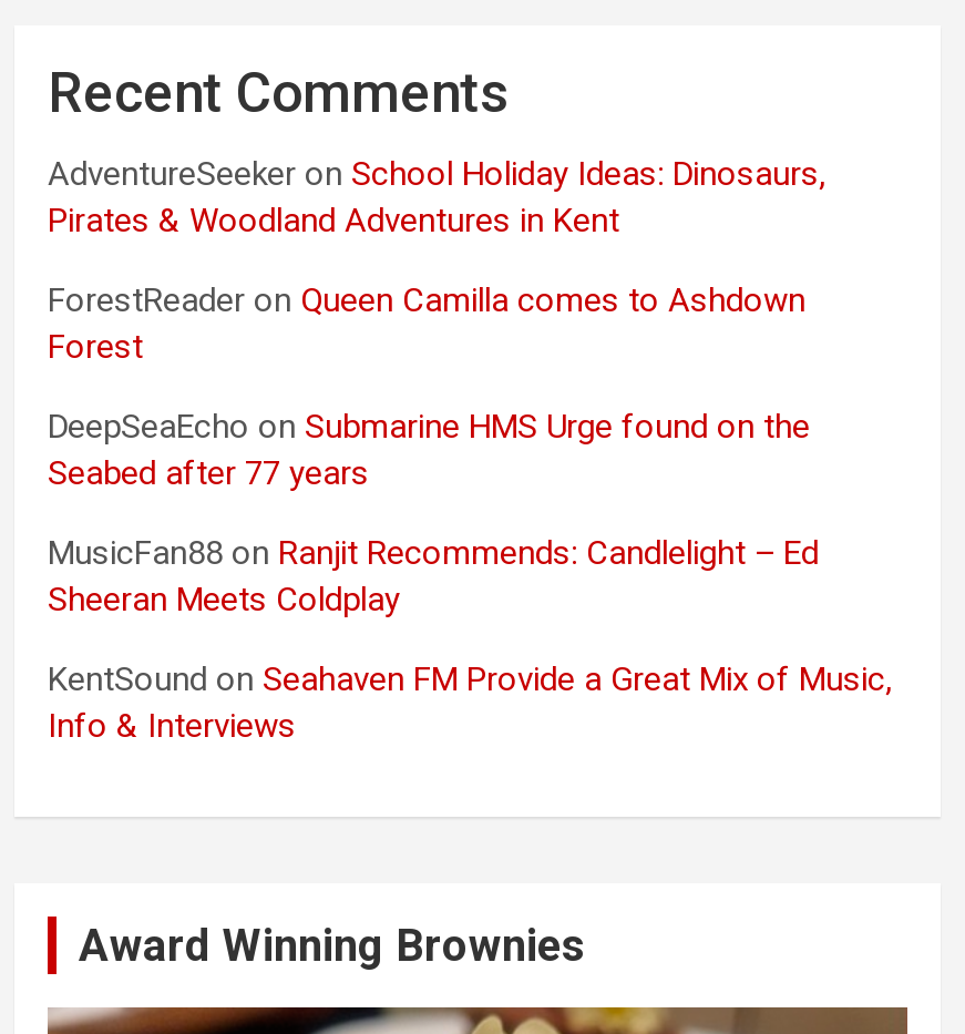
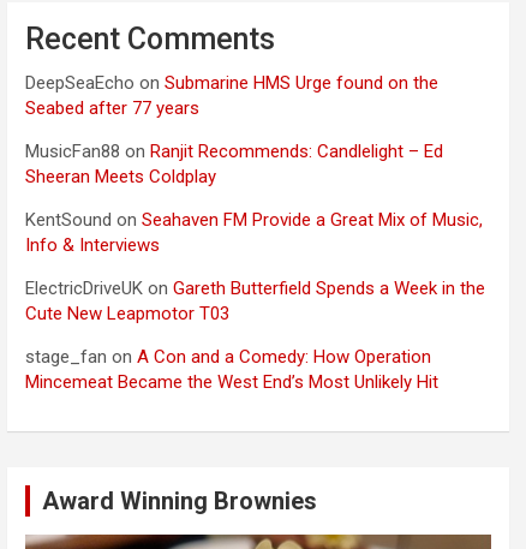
[48,155,825,368] AdventureSeeker on School Holiday Ideas: Dinosaurs, | Pirates & Woodland Adventures in Kent | ForestReader on Queen Camilla comes to Ashdown | Forest -> none
moved [48,408,892,747] -> [25,73,483,256]: DeepSeaEcho on Submarine HMS Urge found on the | Seabed after 77 years | MusicFan88 on Ranjit Recommends: Candlelight – Ed | Sheeran Meets Coldplay | KentSound on Seahaven FM Provide a Great Mix of Music, | Info & Interviews
none -> [25,278,485,393] ElectricDriveUK on Gareth Butterfield Spends a Week in the | Cute New Leapmotor T03 | stage_fan on A Con and a Comedy: How Operation | Mincemeat Became the West End’s Most Unlikely Hit

